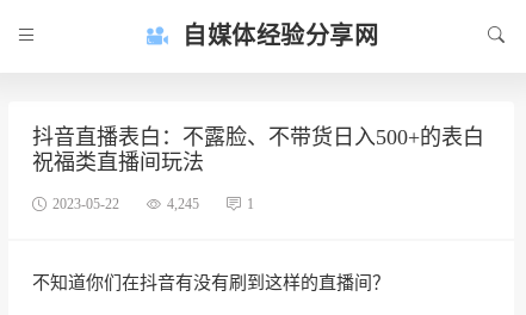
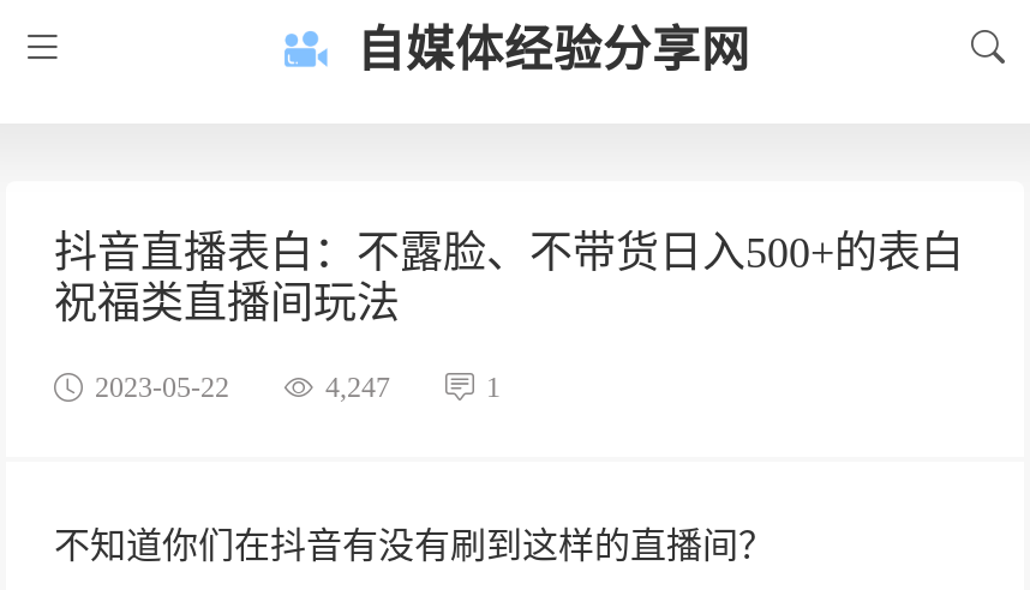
[167,196,199,212] 4,245 -> [325,371,390,404] 4,247

